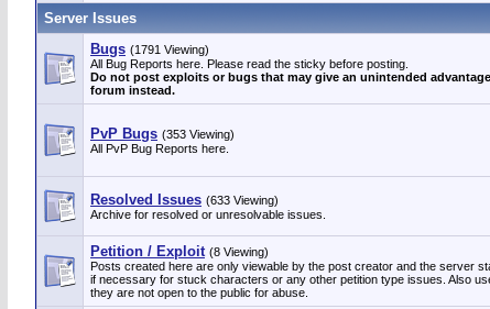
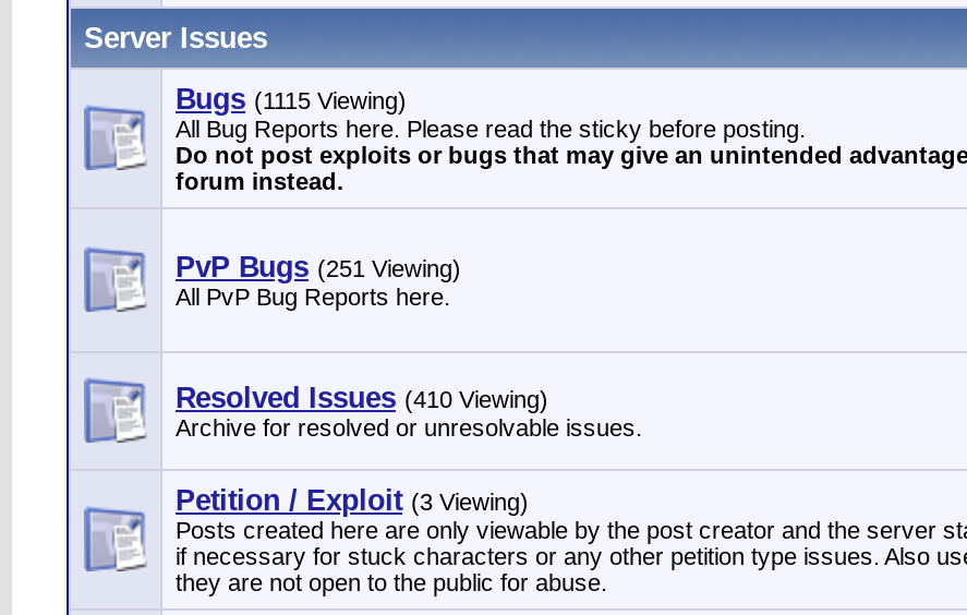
[90,41,209,57] Bugs (1791 Viewing) -> [176,83,407,116] Bugs (1115 Viewing)
[90,125,235,142] PvP Bugs (353 Viewing) -> [176,251,461,284] PvP Bugs (251 Viewing)
[90,191,279,208] Resolved Issues (633 Viewing) -> [176,382,548,414] Resolved Issues (410 Viewing)
[90,243,269,260] Petition / Exploit (8 Viewing) -> [176,484,529,517] Petition / Exploit (3 Viewing)

